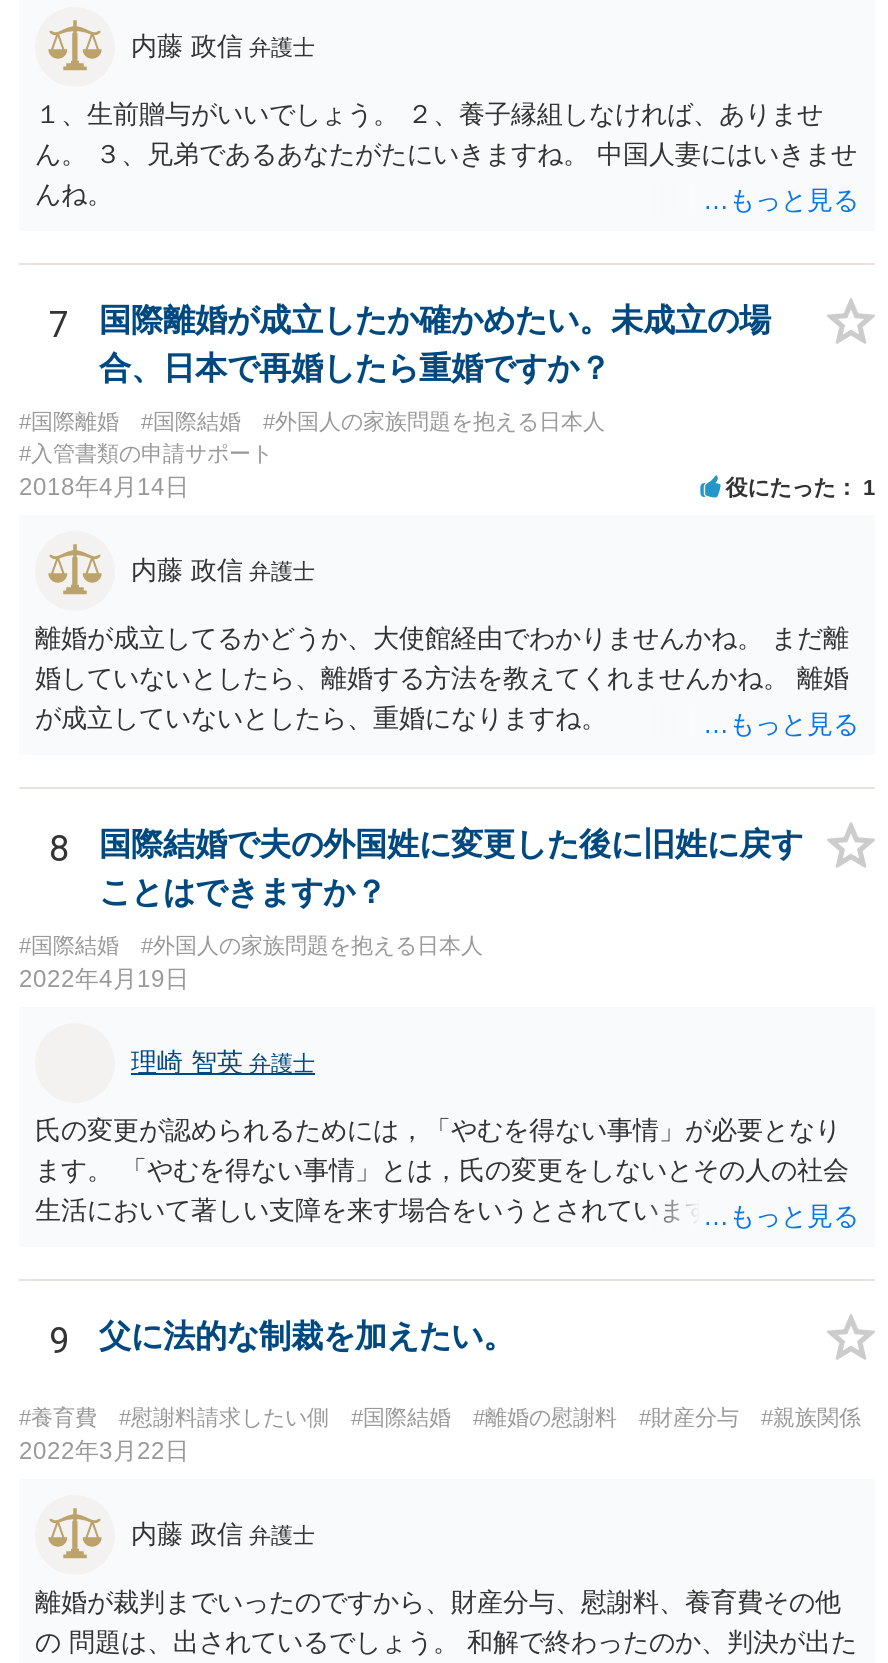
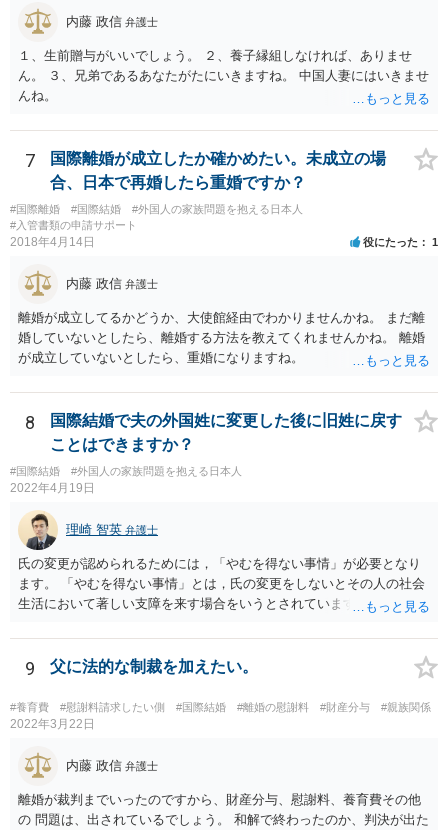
none -> [18,510,58,551] [image]

